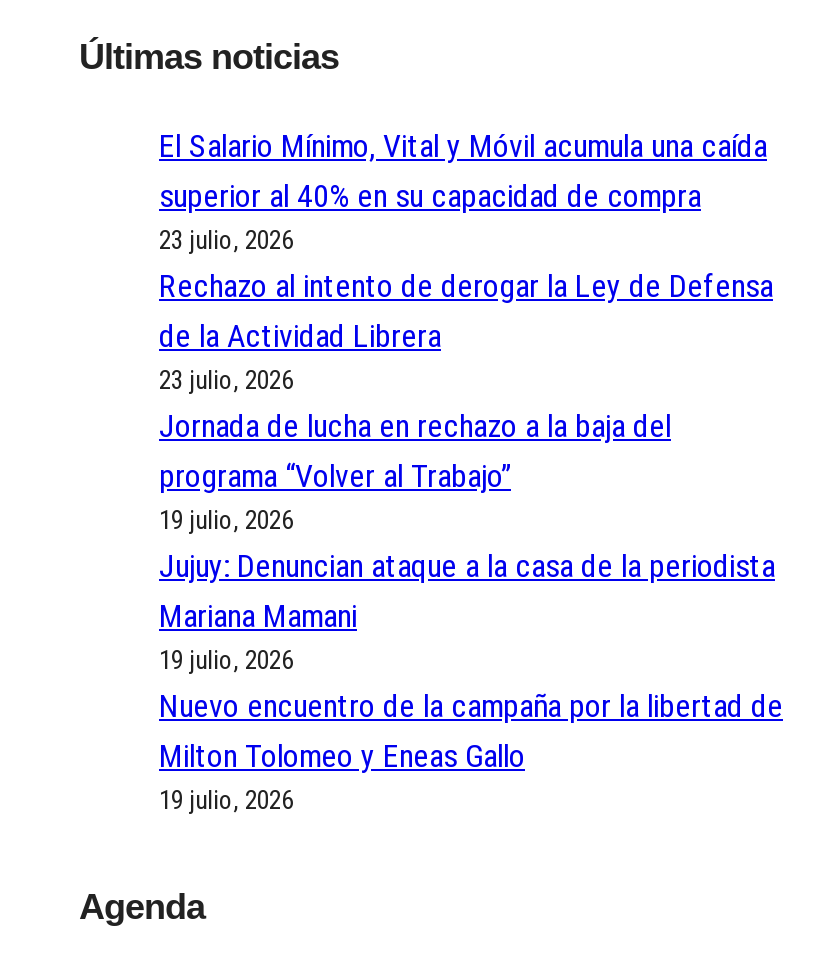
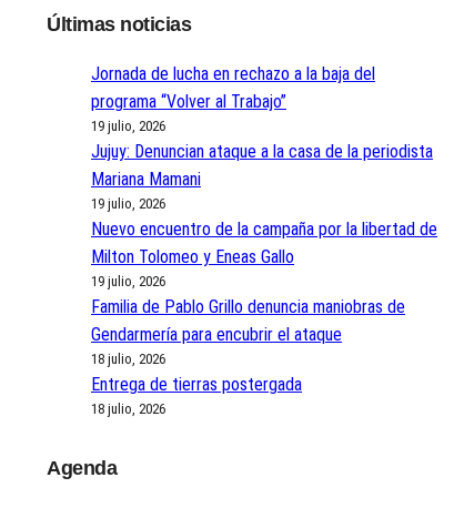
[159,127,773,395] El Salario Mínimo, Vital y Móvil acumula una caída | superior al 40% en su capacidad de compra | 23 julio, 2026 | Rechazo al intento de derogar la Ley de Defensa | de la Actividad Librera | 23 julio, 2026 -> none
moved [159,407,783,815] -> [91,63,437,289]: Jornada de lucha en rechazo a la baja del | programa “Volver al Trabajo” | 19 julio, 2026 | ... | Milton Tolomeo y Eneas Gallo | 19 julio, 2026
none -> [91,296,405,417] Familia de Pablo Grillo denuncia maniobras de | Gendarmería para encubrir el ataque | 18 julio, 2026 | Entrega de tierras postergada | 18 julio, 2026

